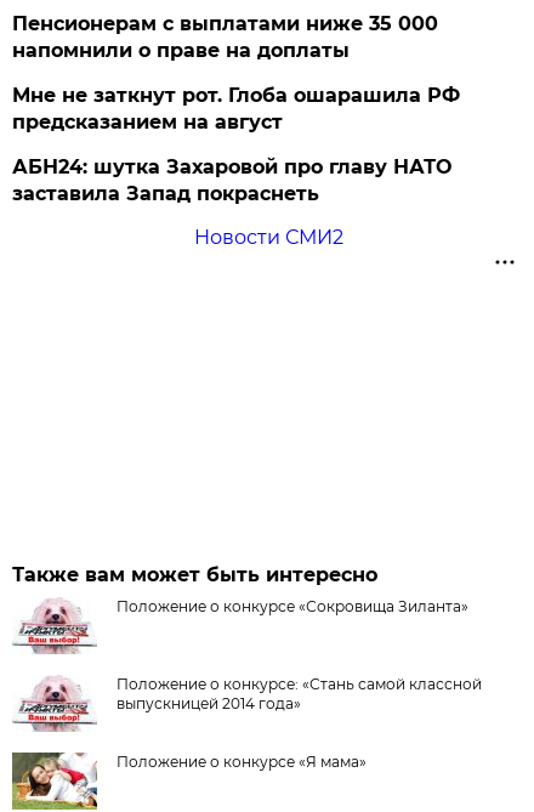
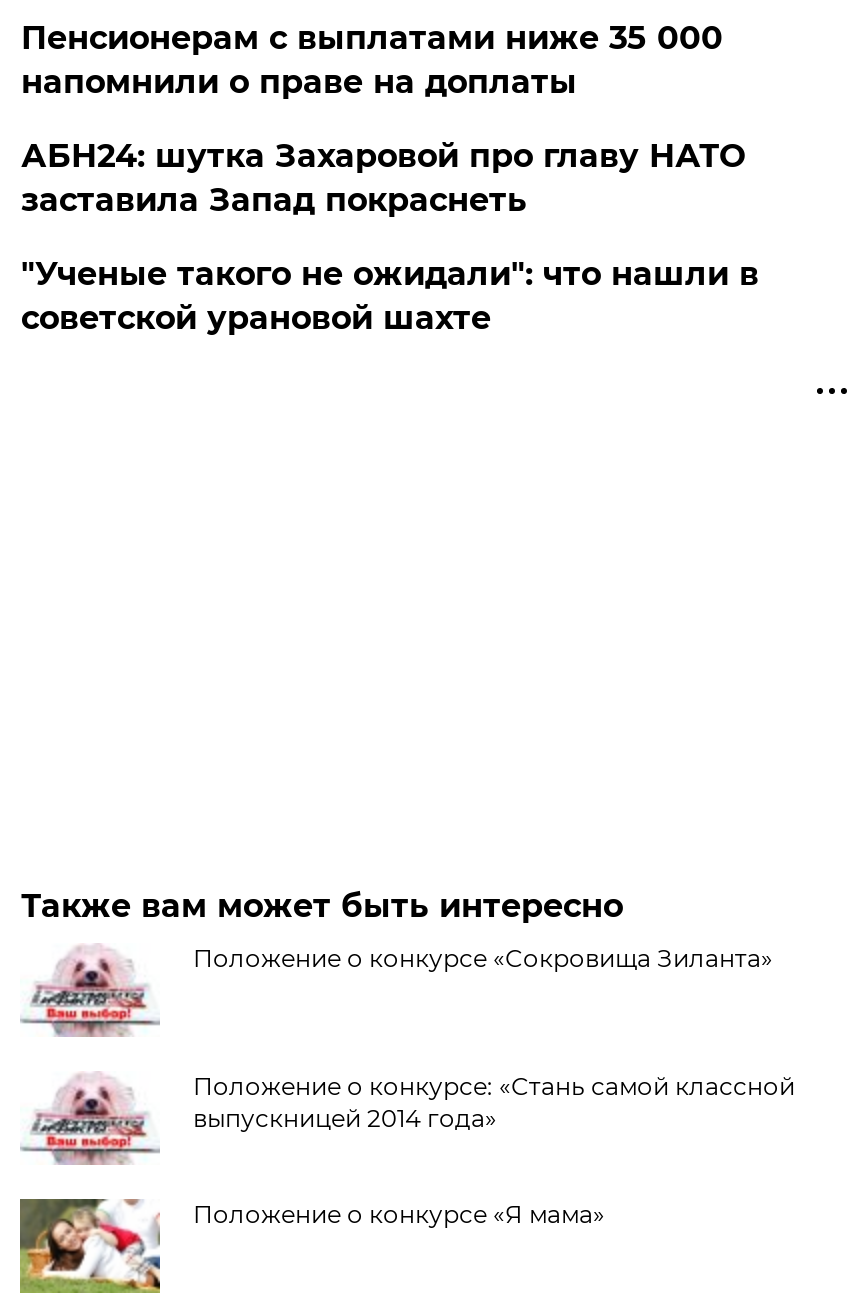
[13,84,460,133] Мне не заткнут рот. Глоба ошарашила РФ | предсказанием на август -> none
moved [13,155,452,205] -> [21,137,745,219]: АБН24: шутка Захаровой про главу НАТО | заставила Запад покраснеть
[194,226,343,249] Новости СМИ2 -> [21,255,759,337] "Ученые такого не ожидали": что нашли в | советской урановой шахте

